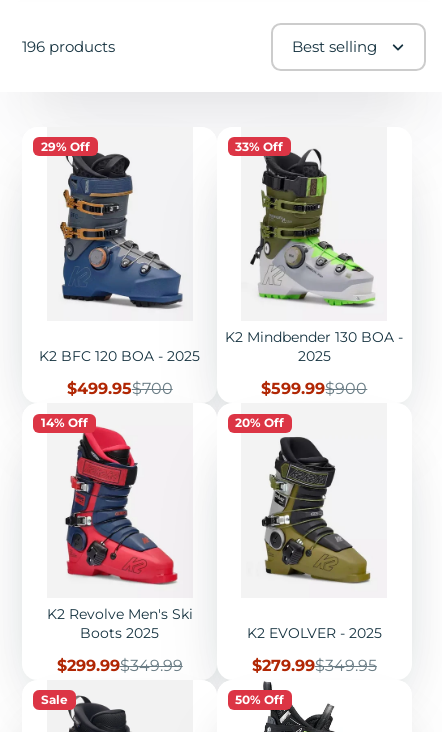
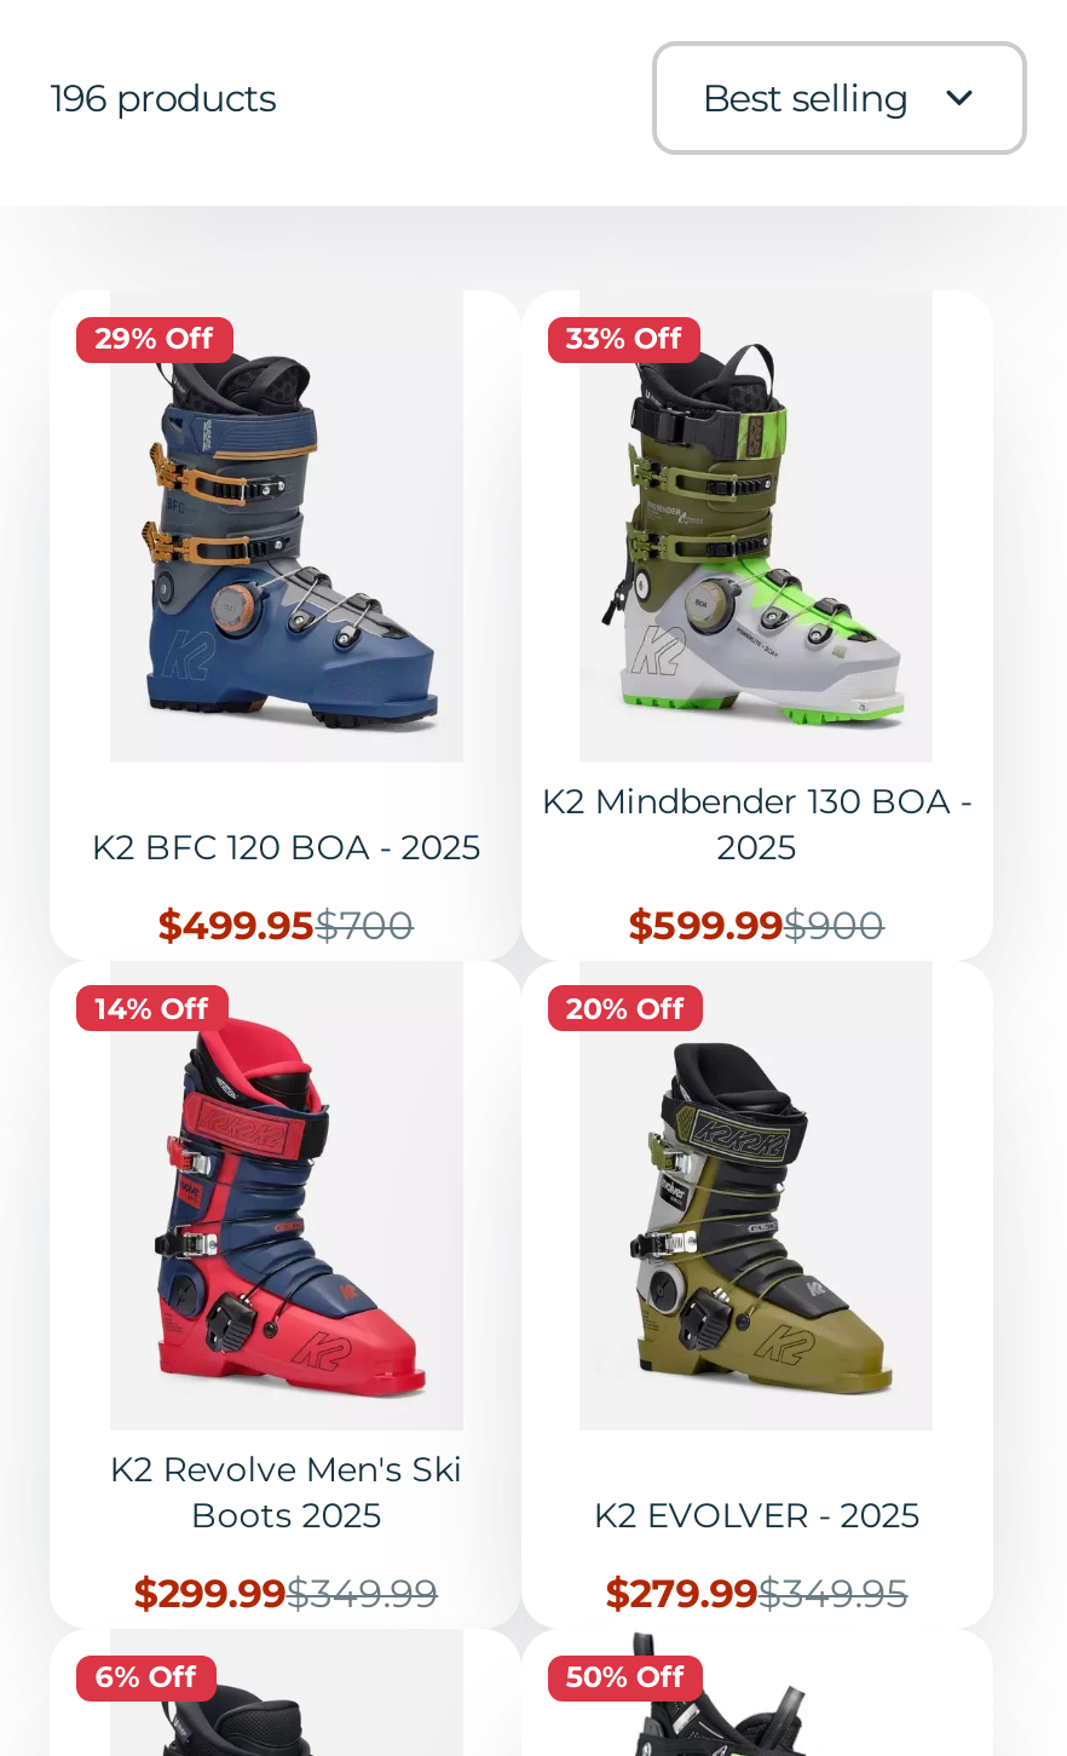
[41,692,68,707] Sale -> [95,1659,197,1695] 6% Off

